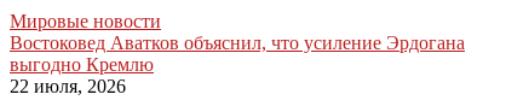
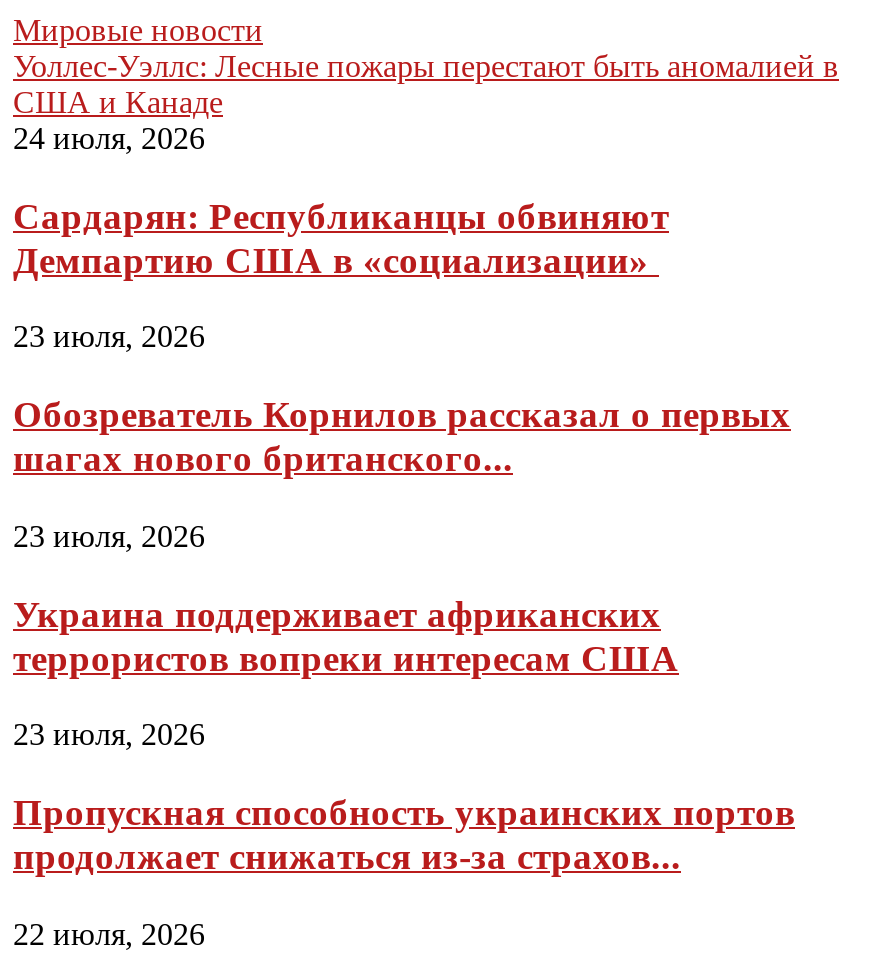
[10,33,465,75] Востоковед Аватков объяснил, что усиление Эрдогана | выгодно Кремлю -> [13,49,839,877] Уоллес-Уэллс: Лесные пожары перестают быть аномалией в | США и Канаде | 24 июля, 2026 | Сардарян: Республиканцы обвиняют | Демпартию США в «социализации» | 23 июля, 2026 | Обозреватель Корнилов рассказал о первых | шагах нового британского... | 23 июля, 2026 | Украина поддерживает африканских | террористов вопреки интересам США | 23 июля, 2026 | Пропускная способность украинских портов | продолжает снижаться из-за страхов...

